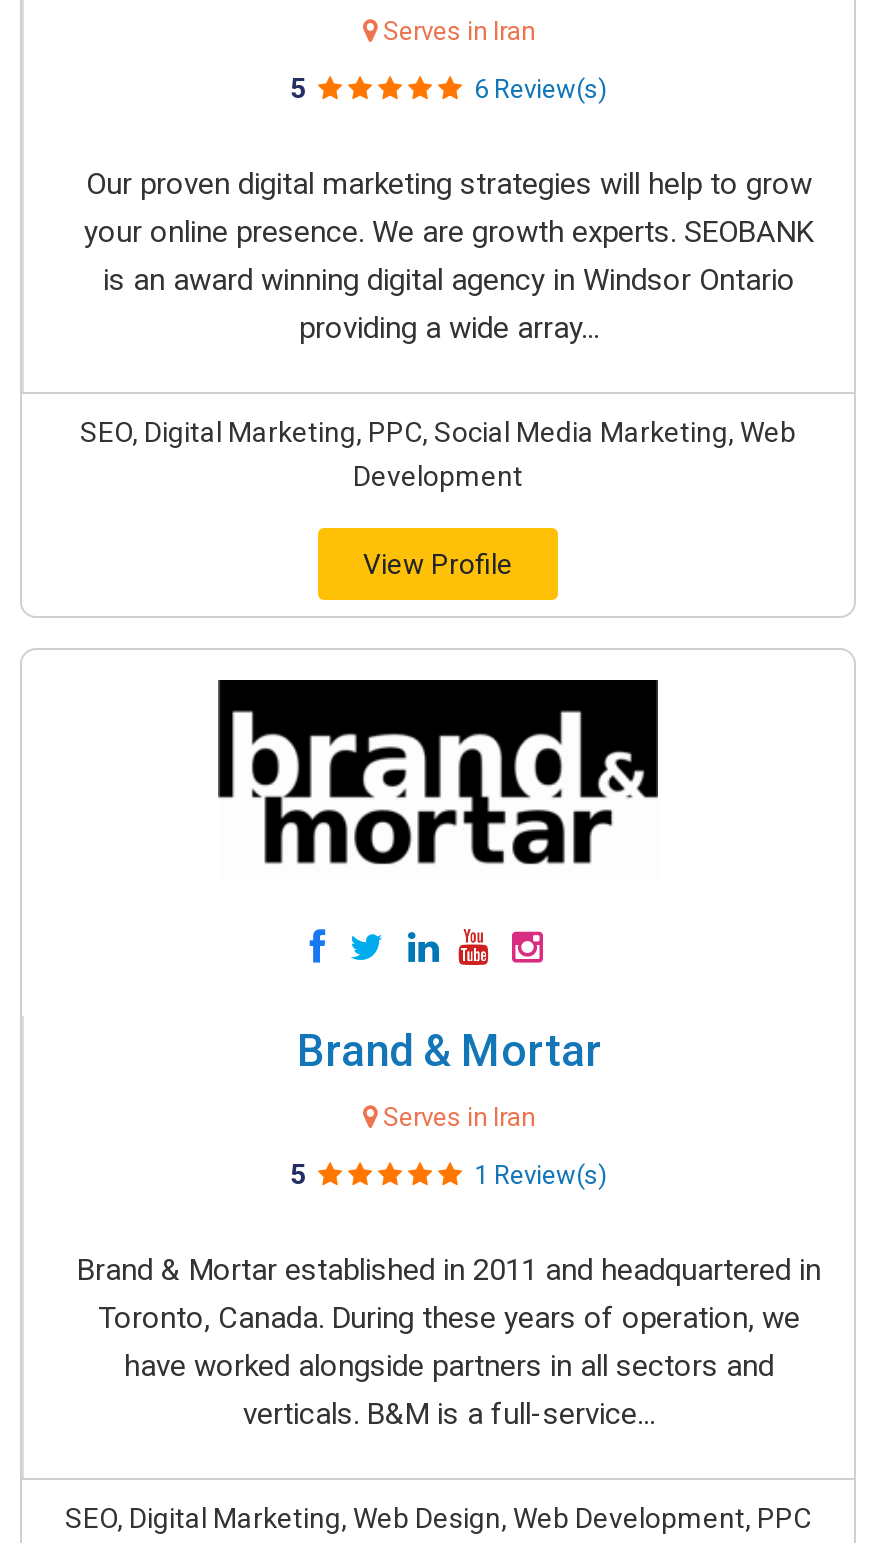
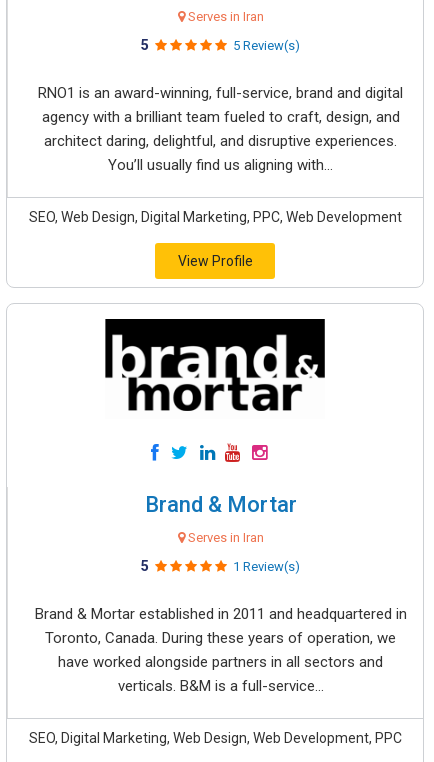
[474,74,608,104] 6 Review(s) -> [233,38,300,53] 5 Review(s)
[84,166,814,346] Our proven digital marketing strategies will help to grow | your online presence. We are growth experts. SEOBANK | is an award winning digital agency in Windsor Ontario | providing a wide array... -> [38,84,403,174] RNO1 is an award-winning, full-service, brand and digital | agency with a brilliant team fueled to craft, design, and | architect daring, delightful, and disruptive experiences. | You’ll usually find us aligning with...
[80,416,796,492] SEO, Digital Marketing, PPC, Social Media Marketing, Web | Development -> [28,209,401,225] SEO, Web Design, Digital Marketing, PPC, Web Development

